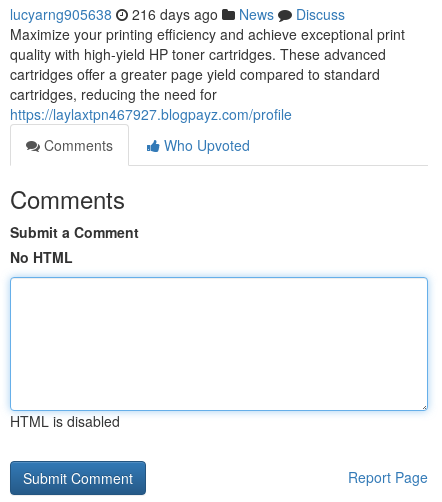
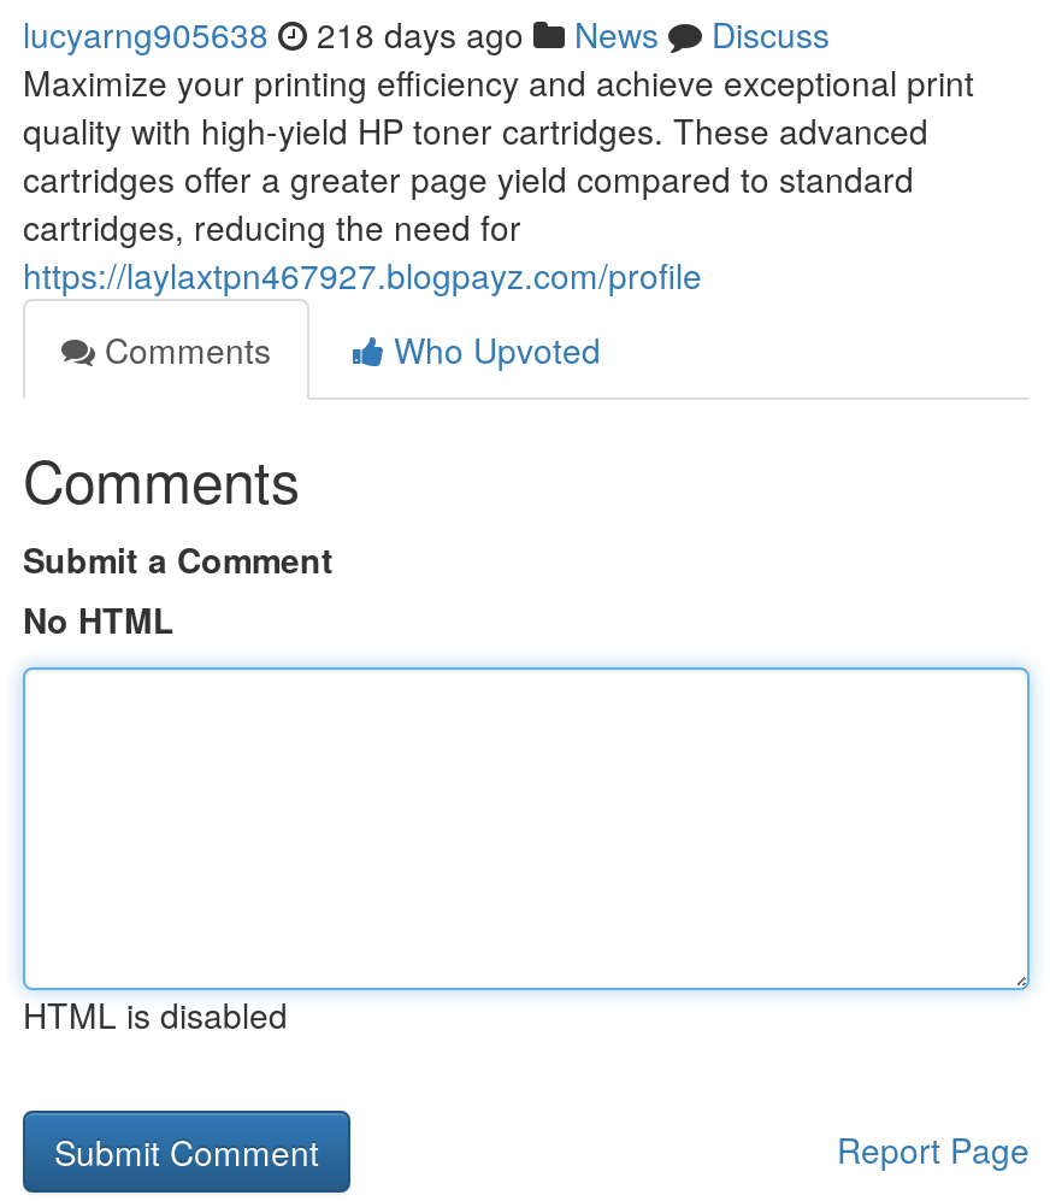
[10,4,345,24] lucyarng905638 216 days ago News Discuss -> [23,10,830,58] lucyarng905638 218 days ago News Discuss

